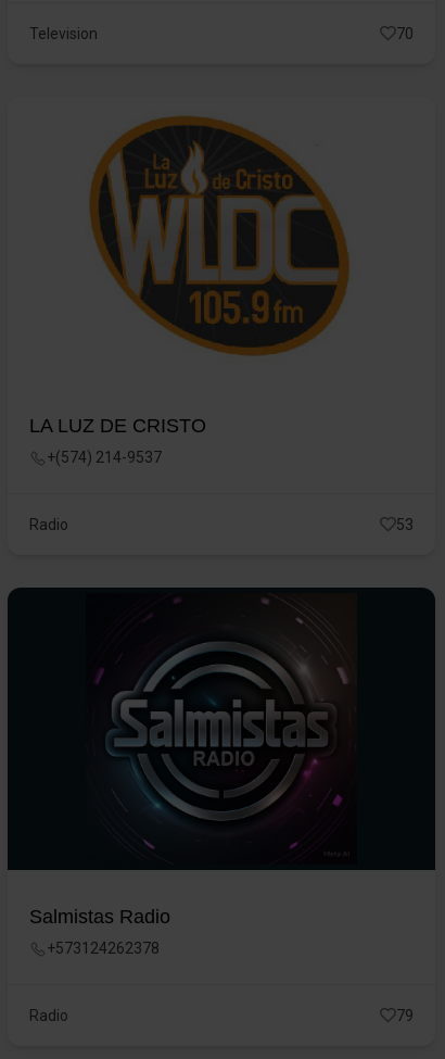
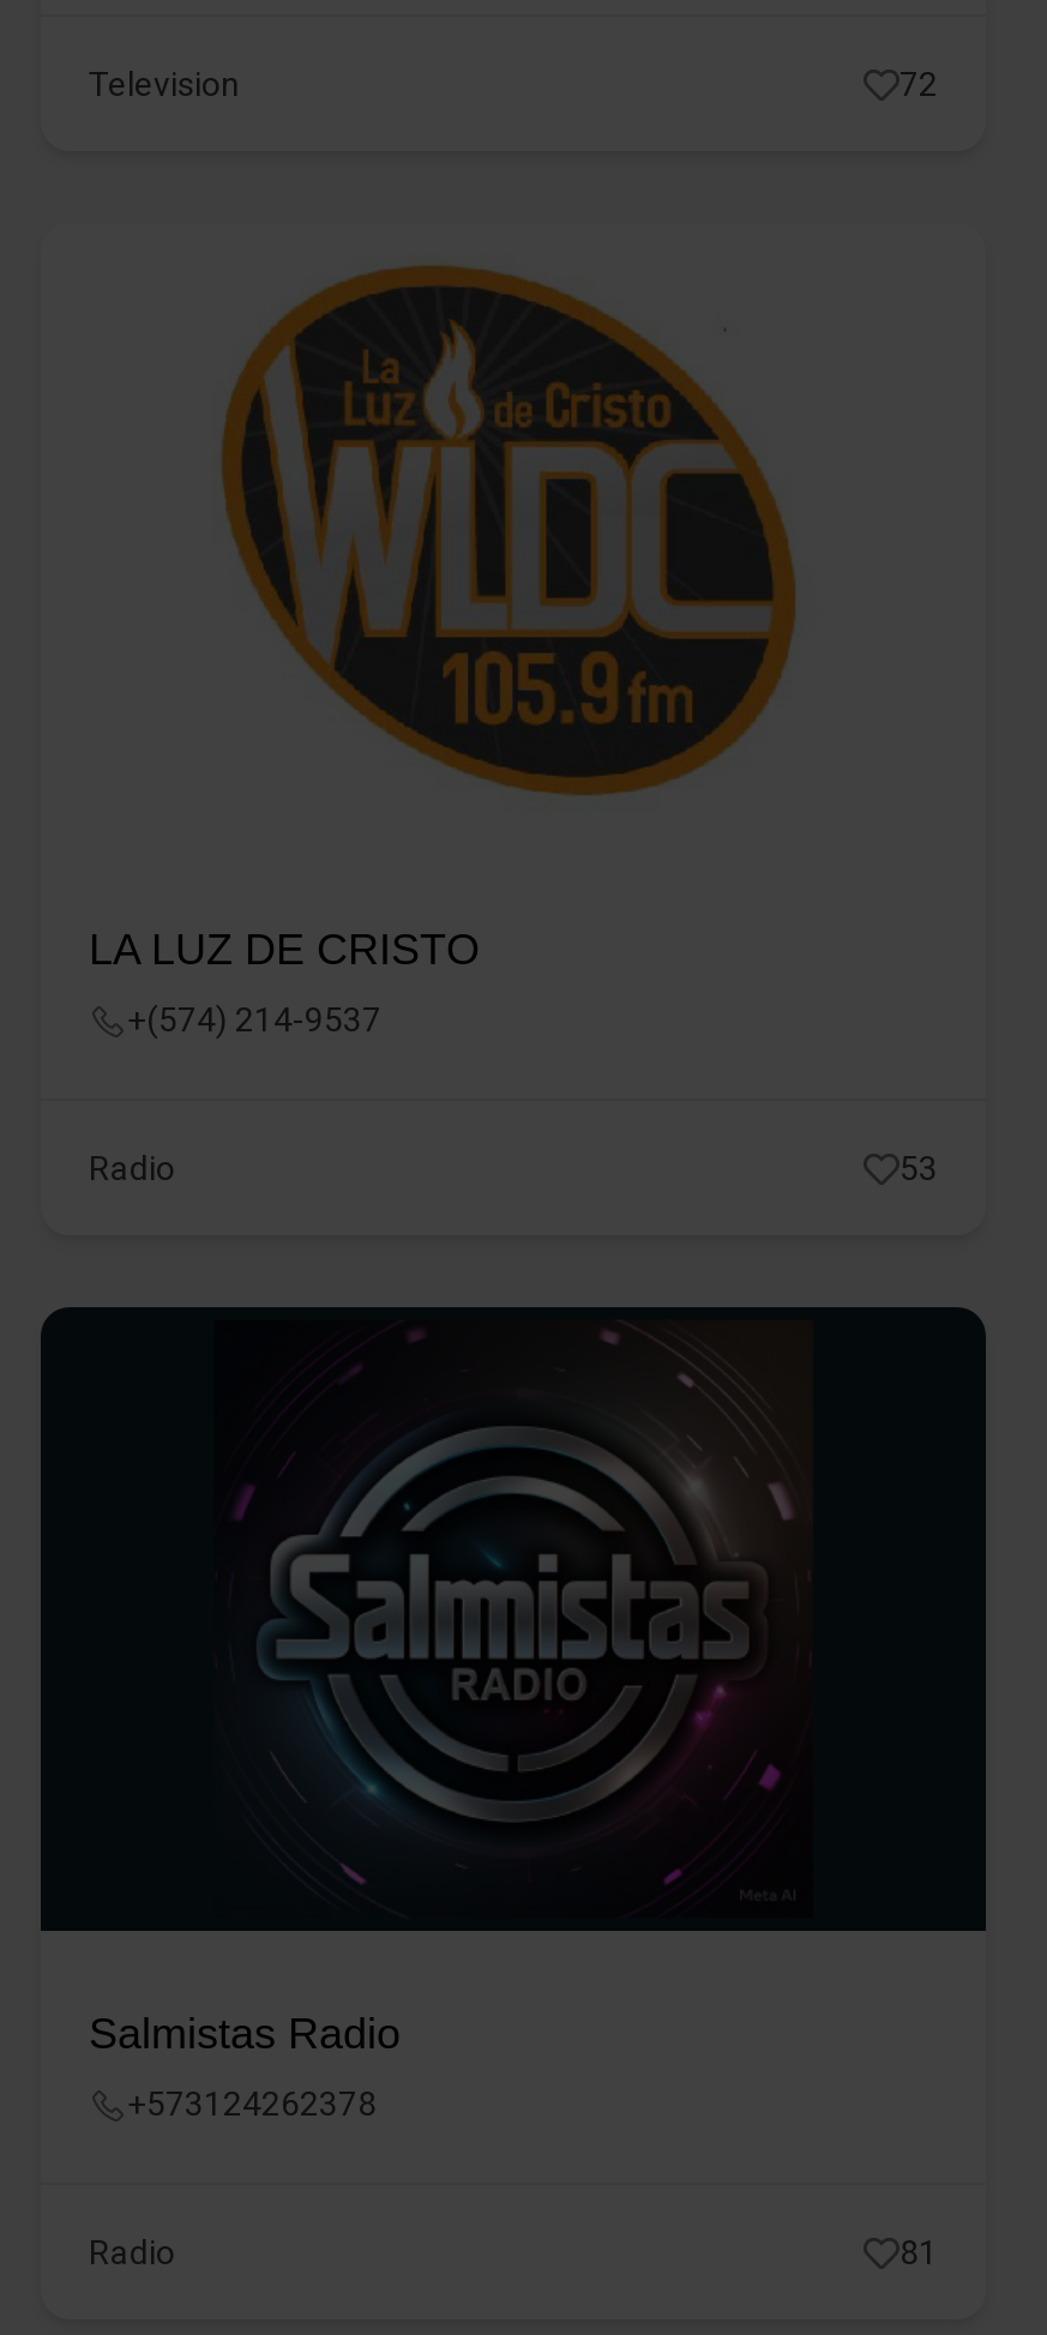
[396,25,414,42] 70 -> [899,66,938,104] 72
[396,1007,414,1024] 79 -> [899,2234,938,2272] 81

